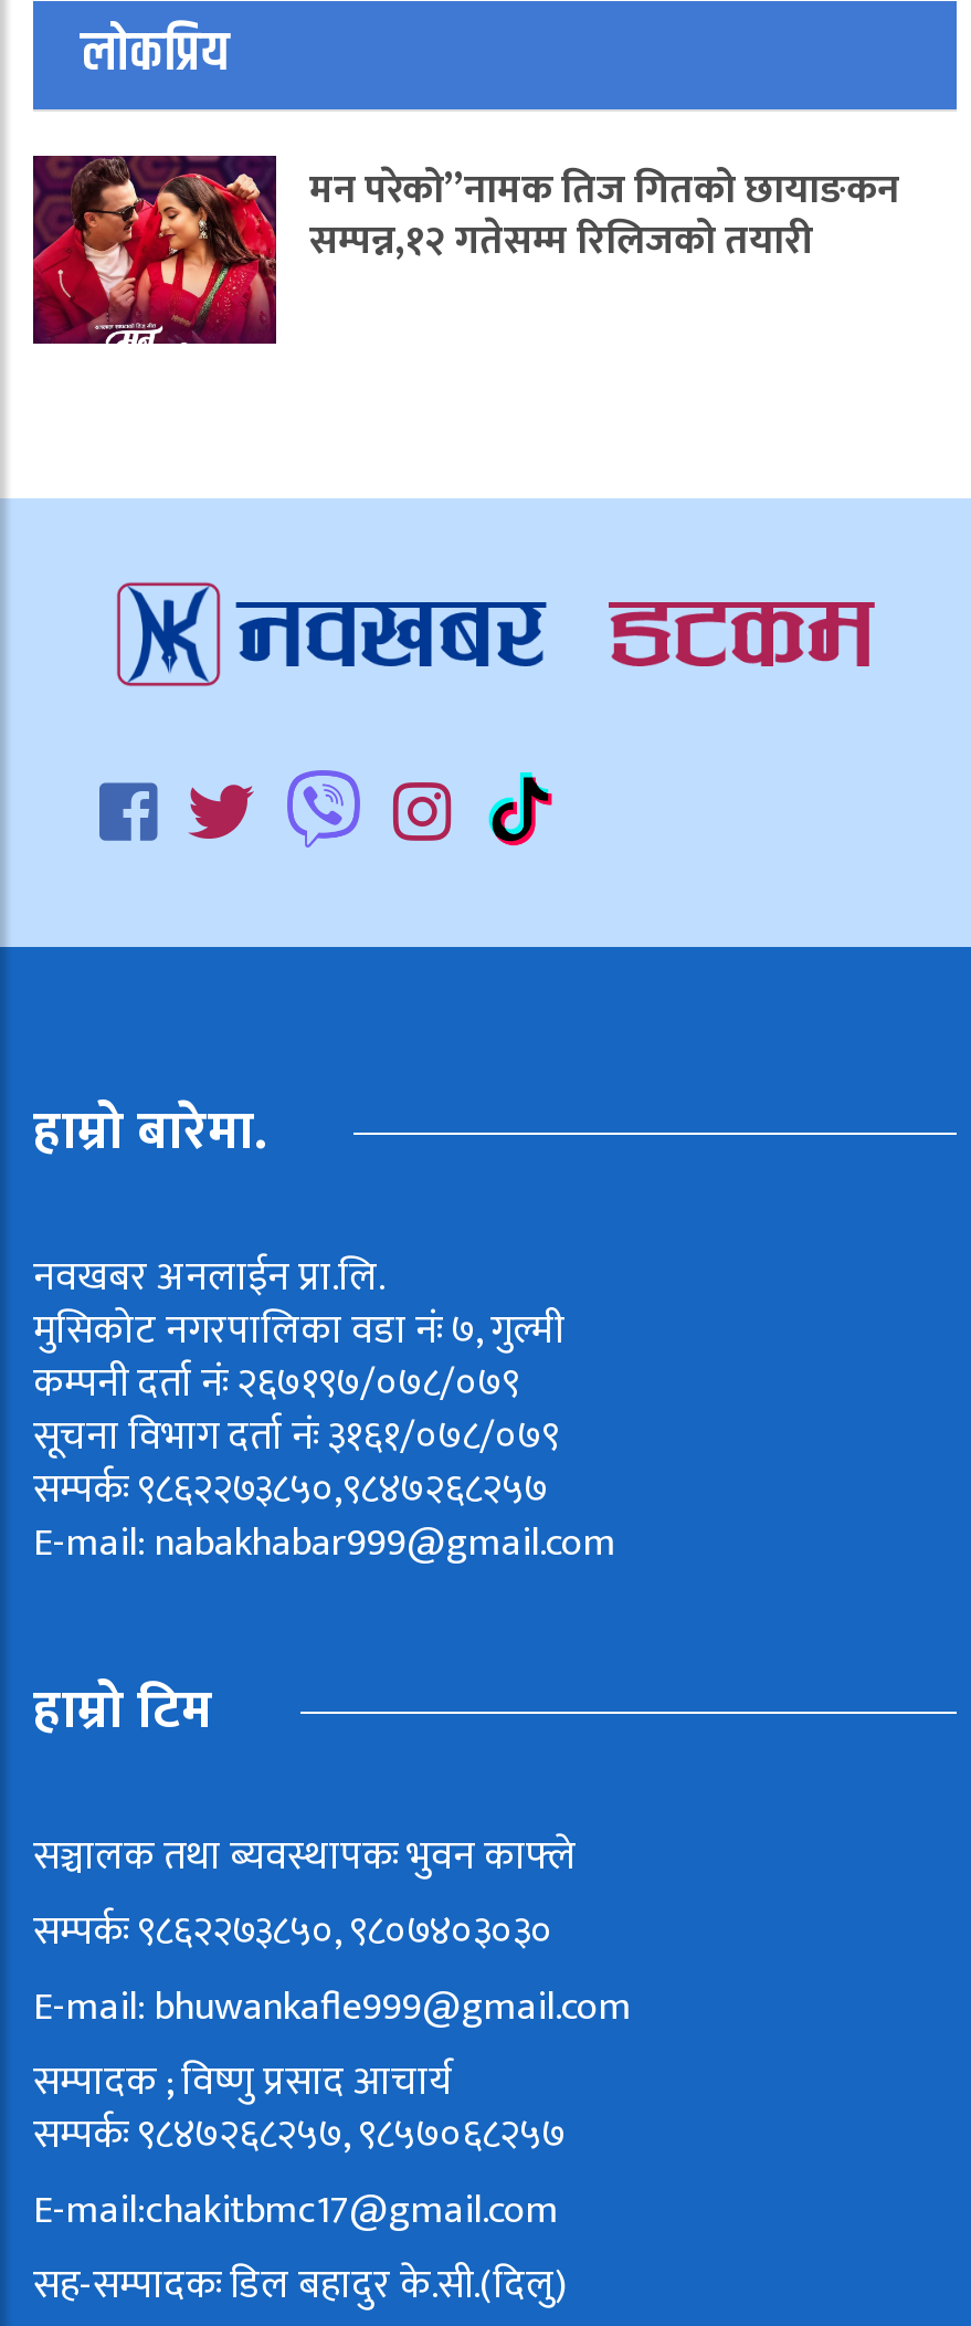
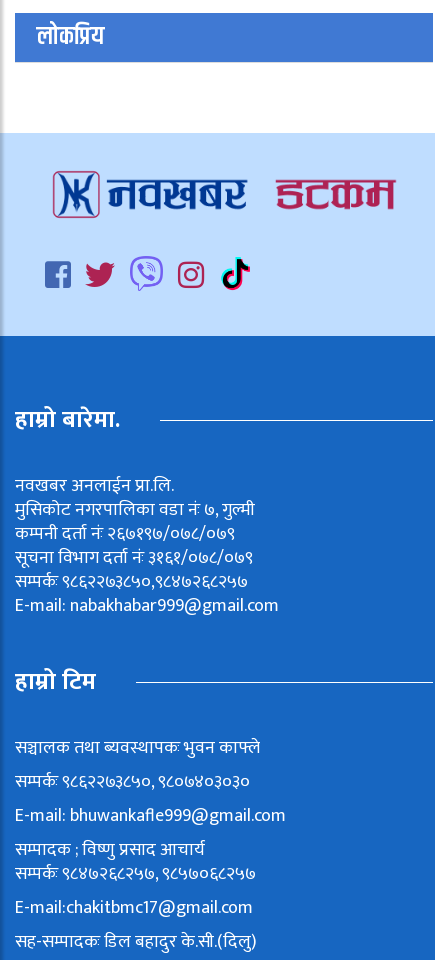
[309,159,899,276] मन परेको”नामक तिज गितको छायाङकन | सम्पन्न,१२ गतेसम्म रिलिजको तयारी -> none

